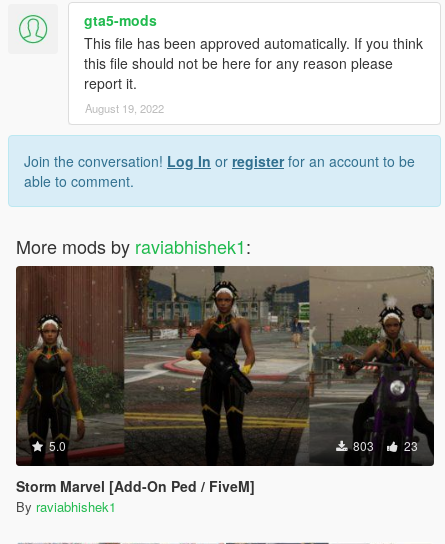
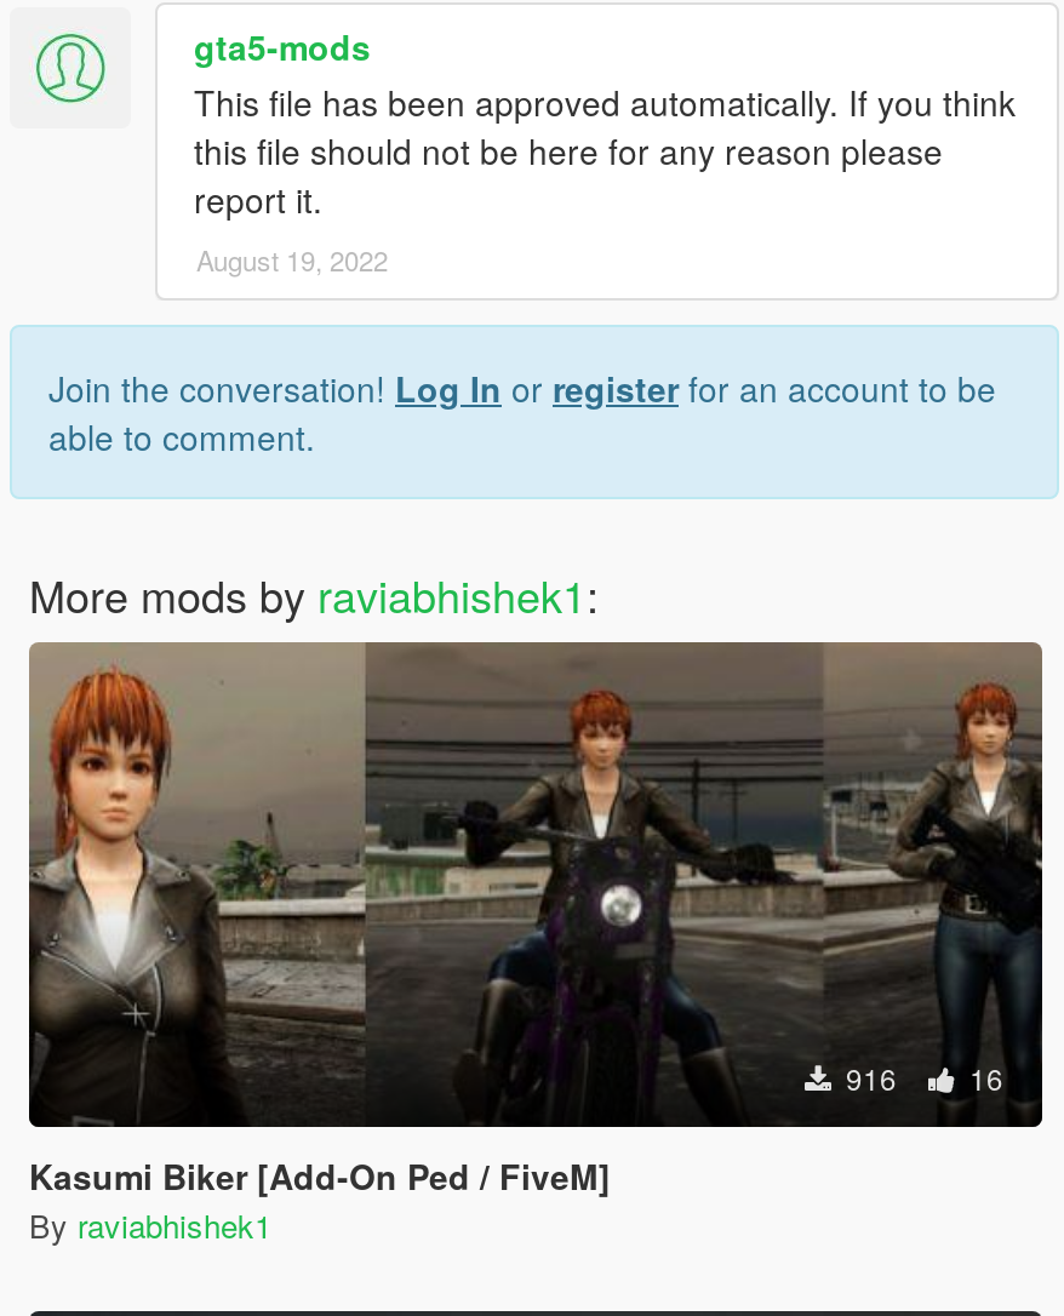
[16,266,435,466] [image] | 5.0 | 803 | 23 -> [29,642,1042,1127] [image] | 916 | 16
[16,476,255,496] Storm Marvel [Add-On Ped / FiveM] -> [29,1151,611,1199] Kasumi Biker [Add-On Ped / FiveM]

